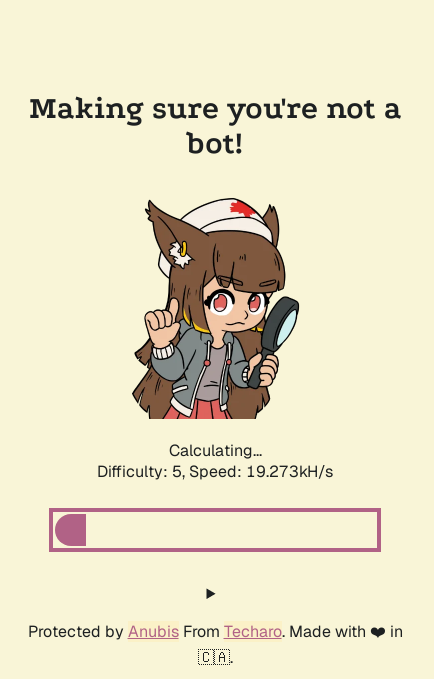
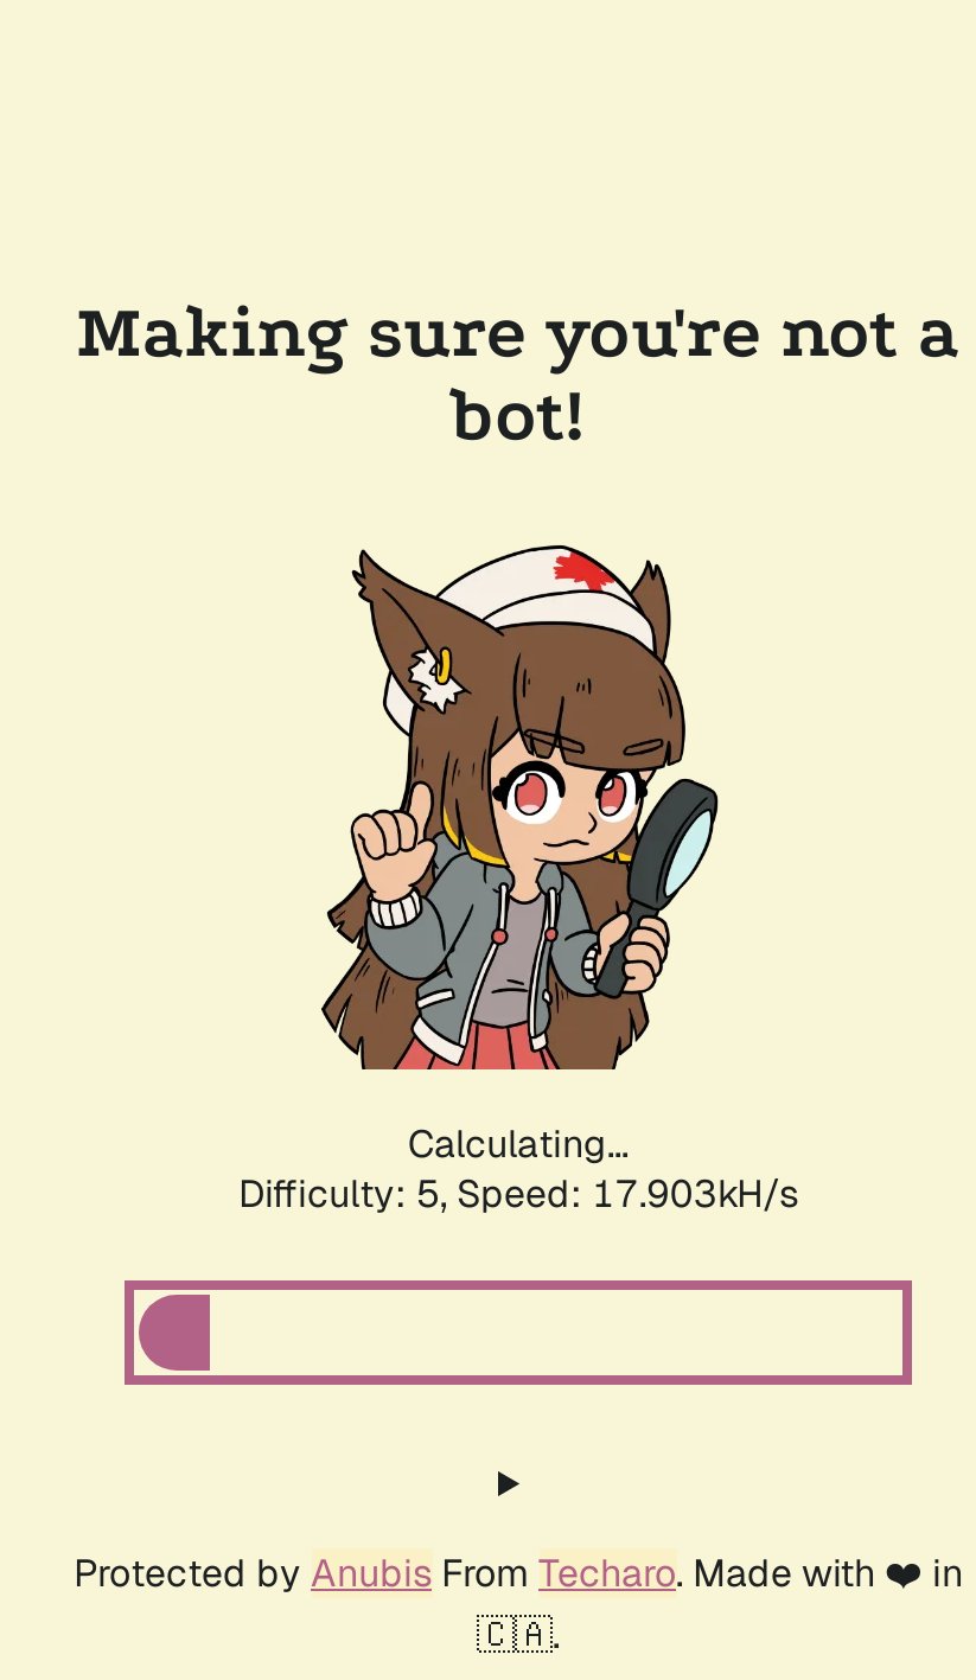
[97,461,333,482] Difficulty: 5, Speed: 19.273kH/s -> [238,1169,798,1219] Difficulty: 5, Speed: 17.903kH/s

